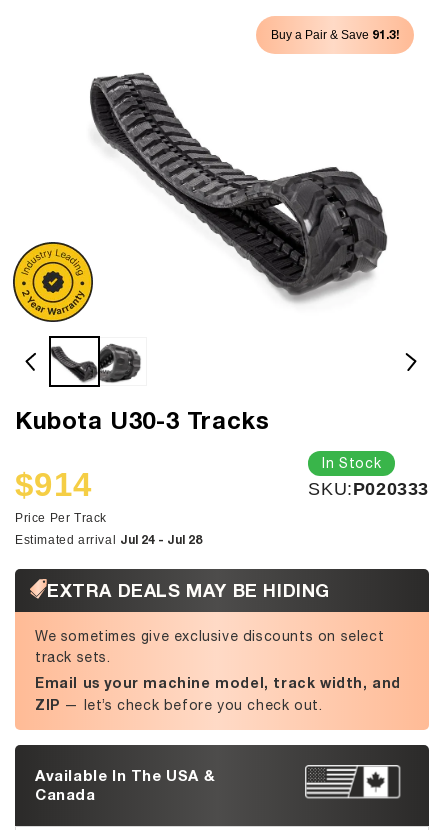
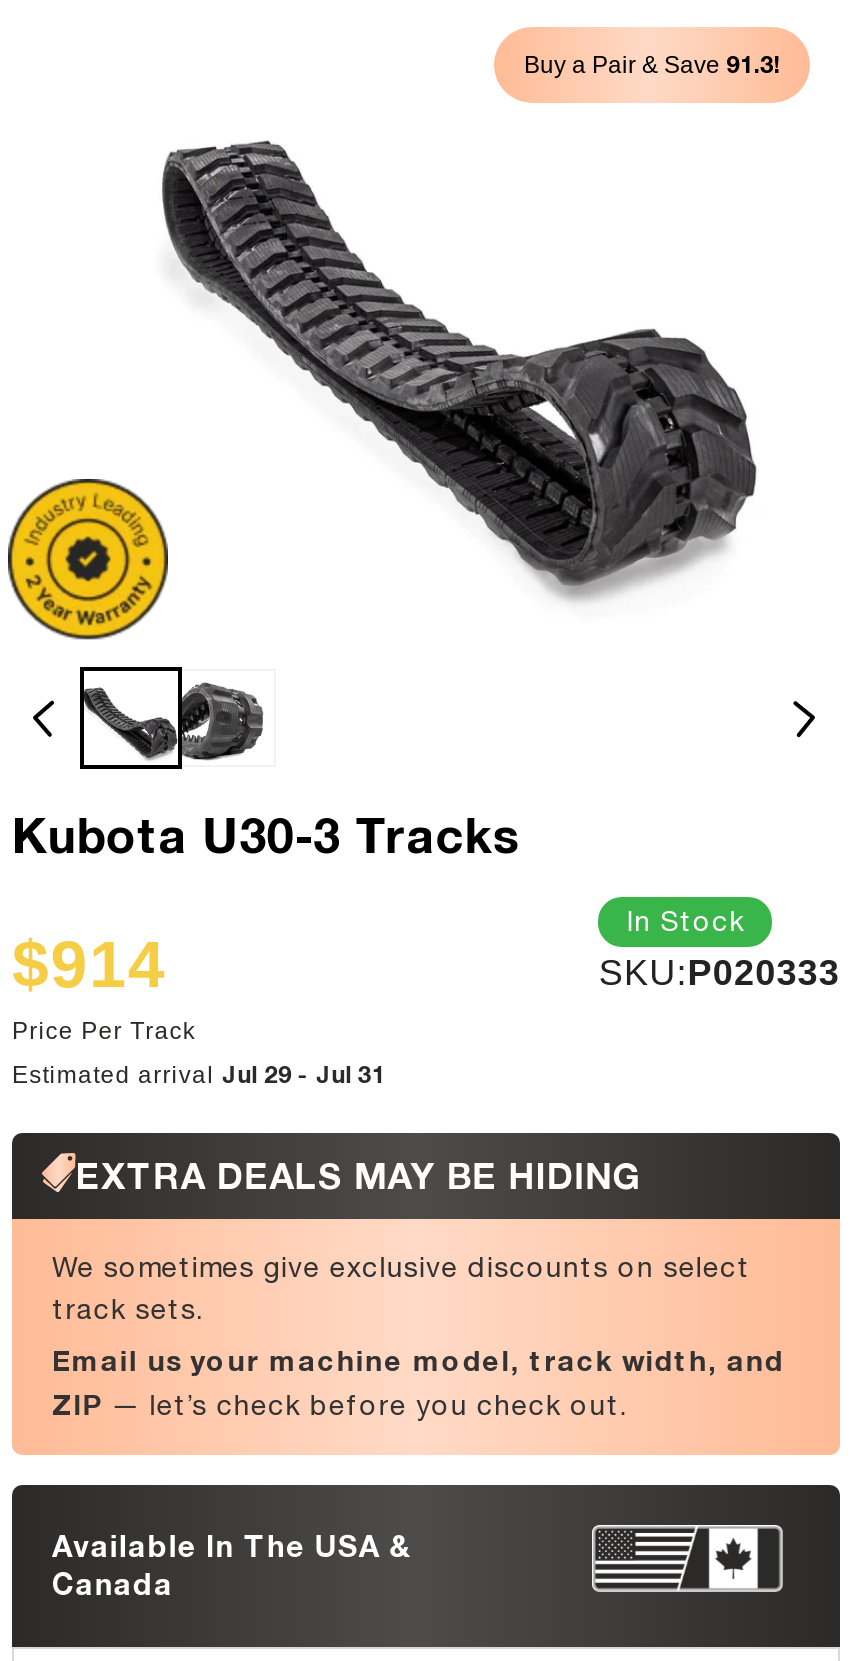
[15,532,202,547] Estimated arrival Jul 24 - Jul 28 -> [12,1059,386,1089] Estimated arrival Jul 29 - Jul 31

